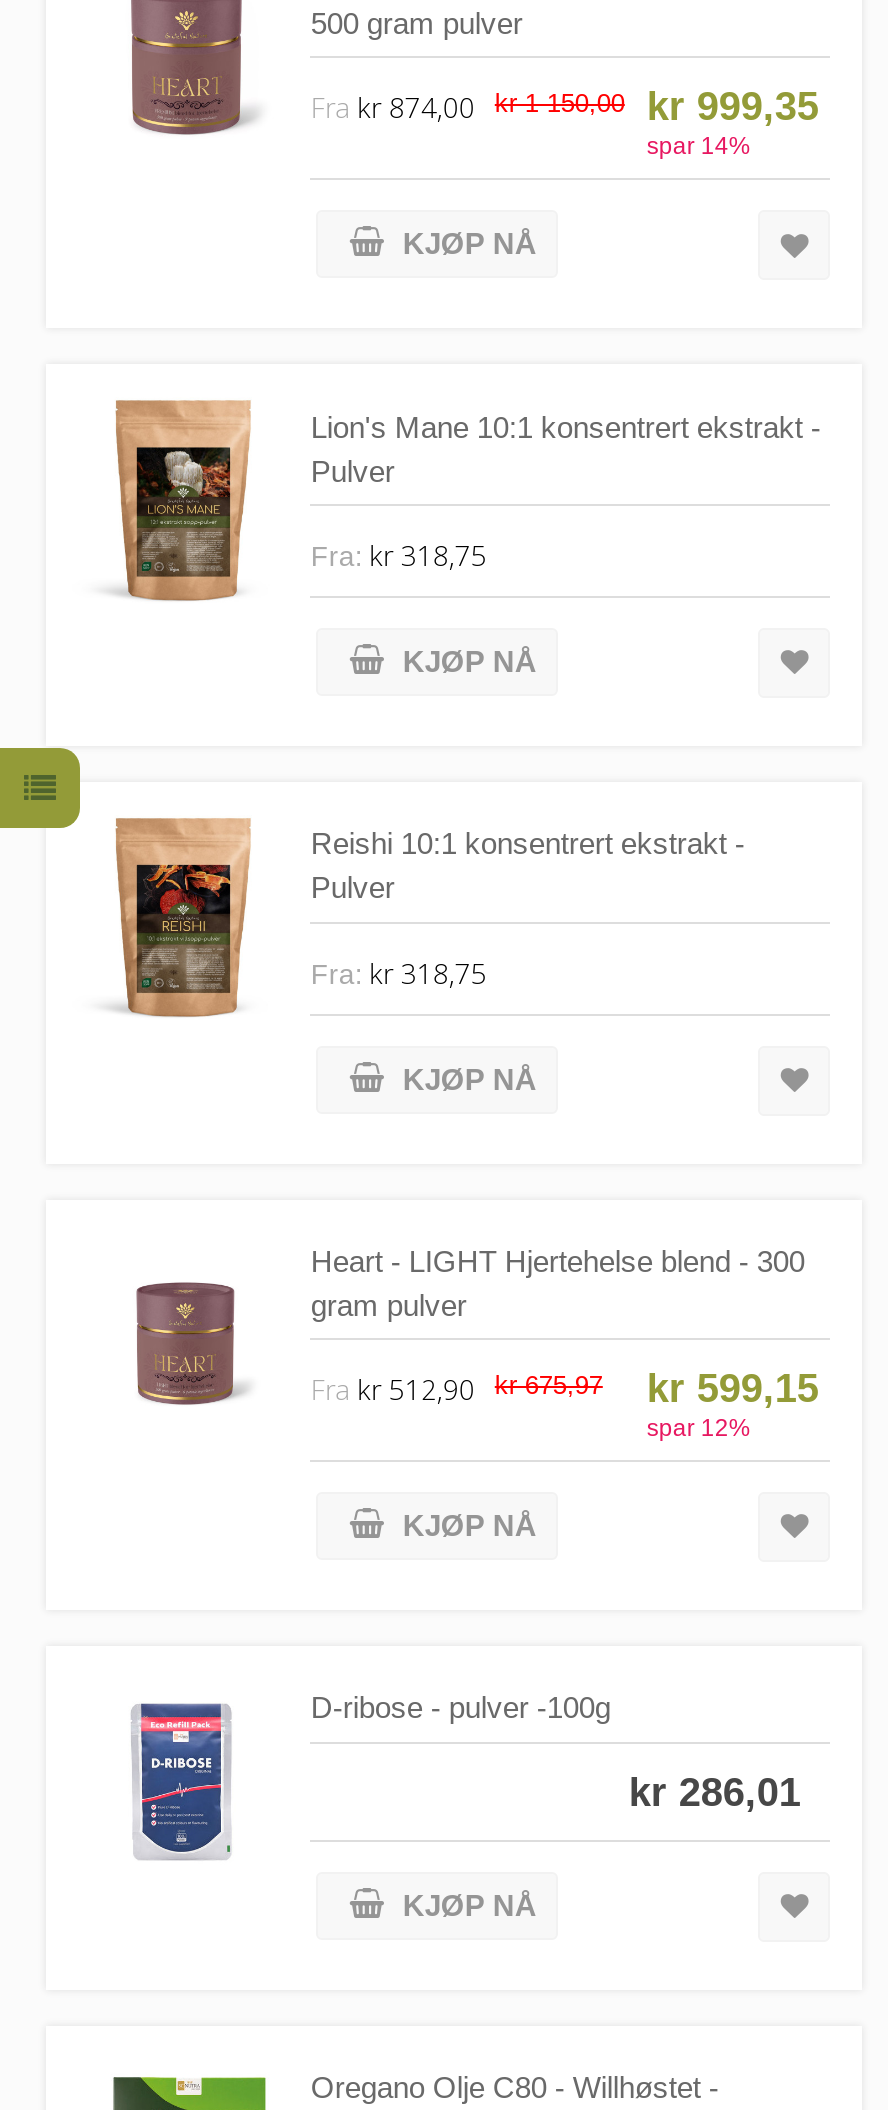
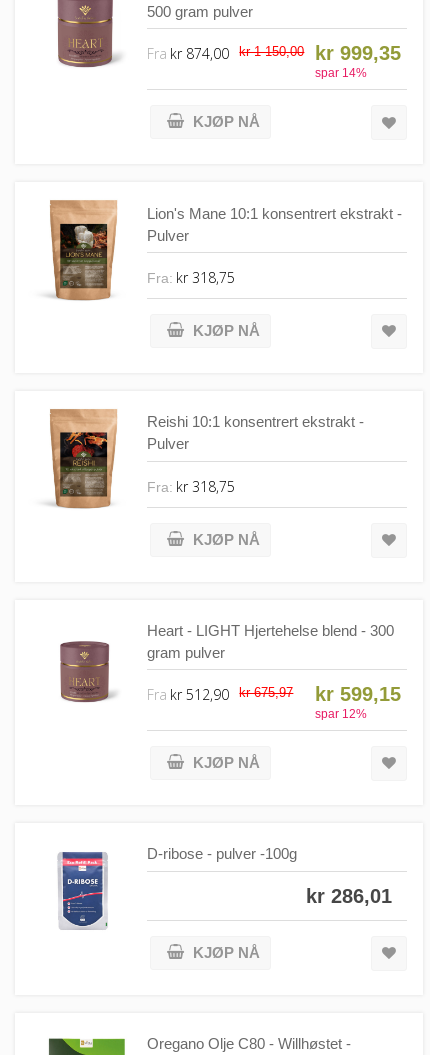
[6,746,82,830] [image] -> none

